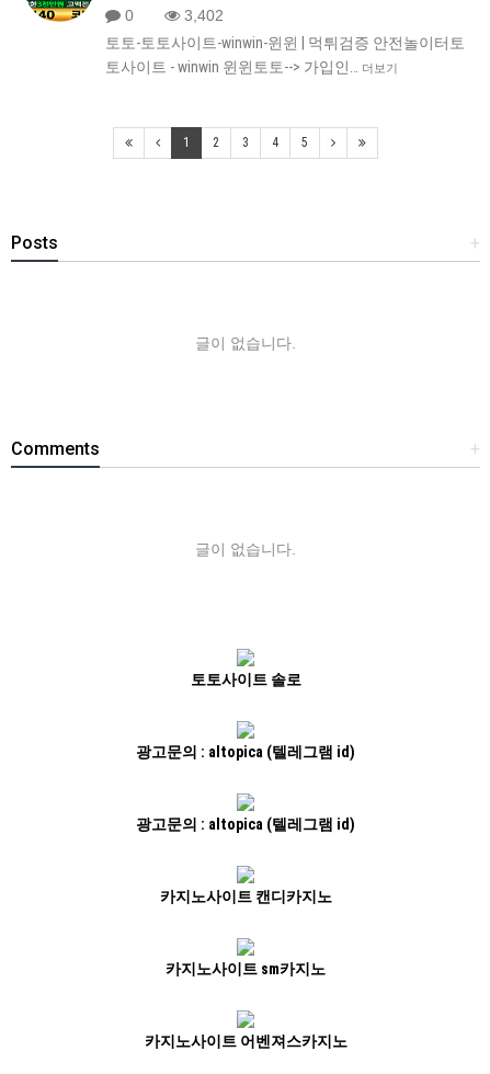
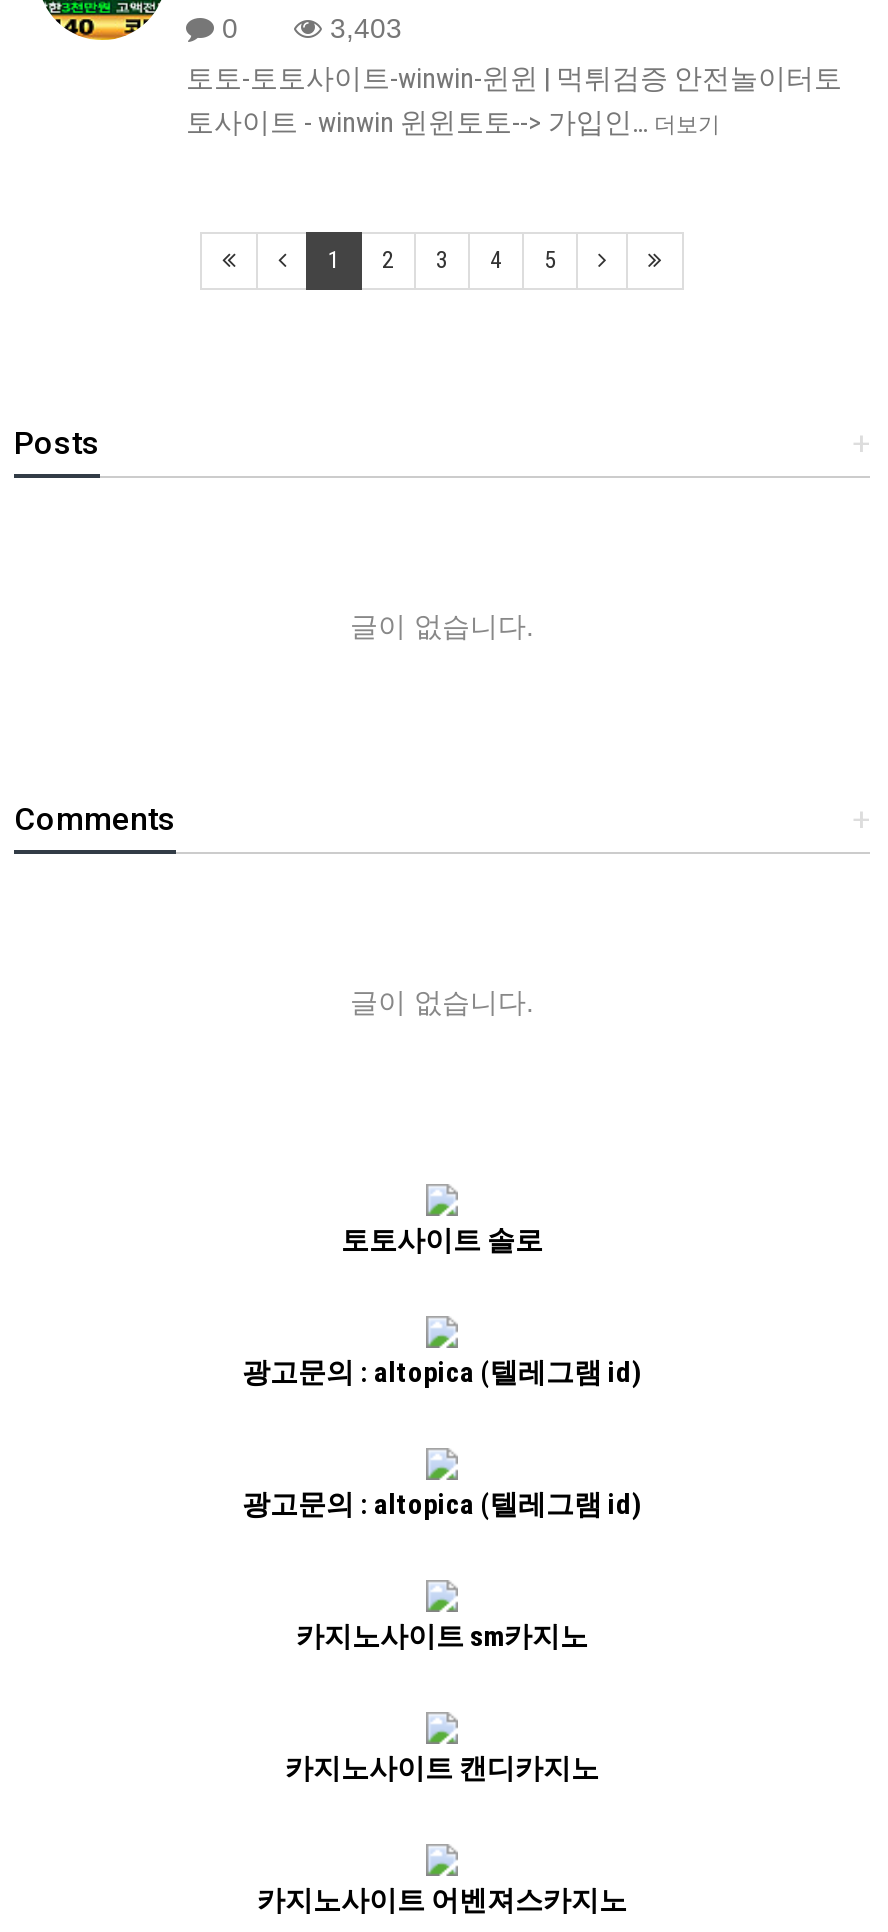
[180,7,224,24] 3,402 -> [322,13,402,45] 3,403
moved [159,888,332,906] -> [285,1753,599,1785]: 카지노사이트 캔디카지노
moved [166,960,326,978] -> [296,1621,588,1653]: 카지노사이트 sm카지노

